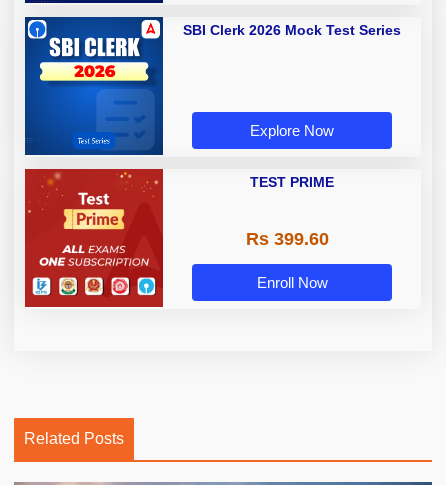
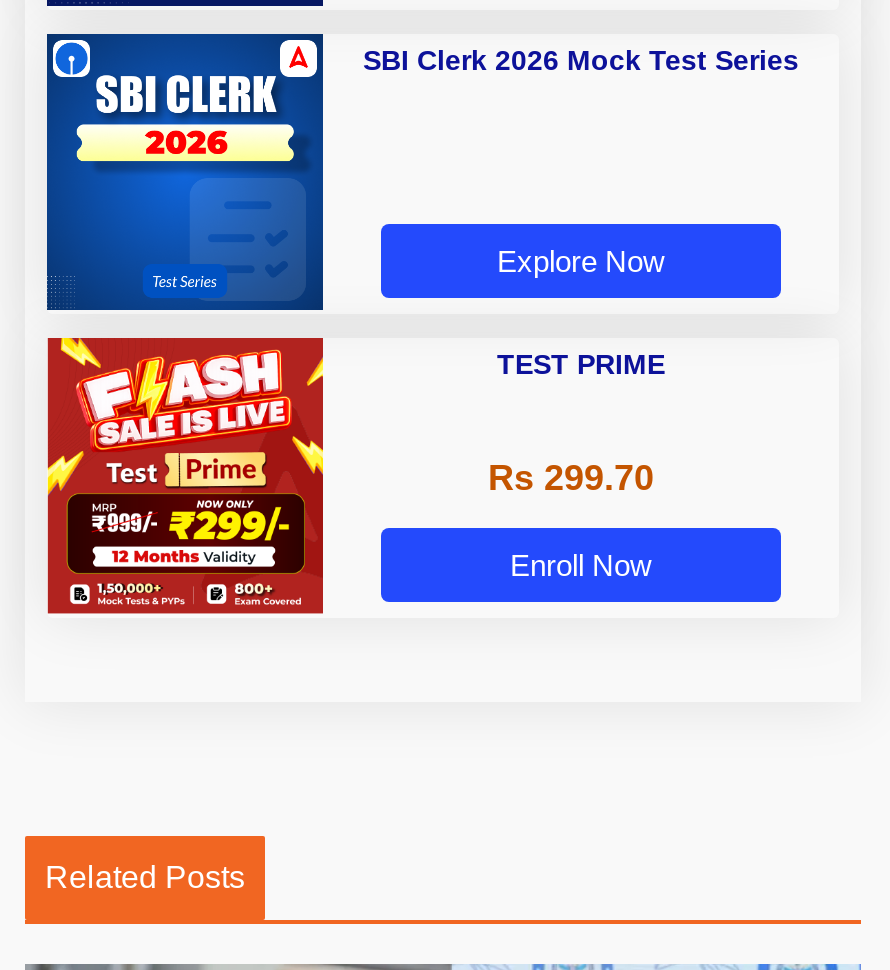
[24,168,164,302] [image] -> [45,336,325,608] [image]
[245,229,328,249] Rs 399.60 -> [488,458,654,498] Rs 299.70

